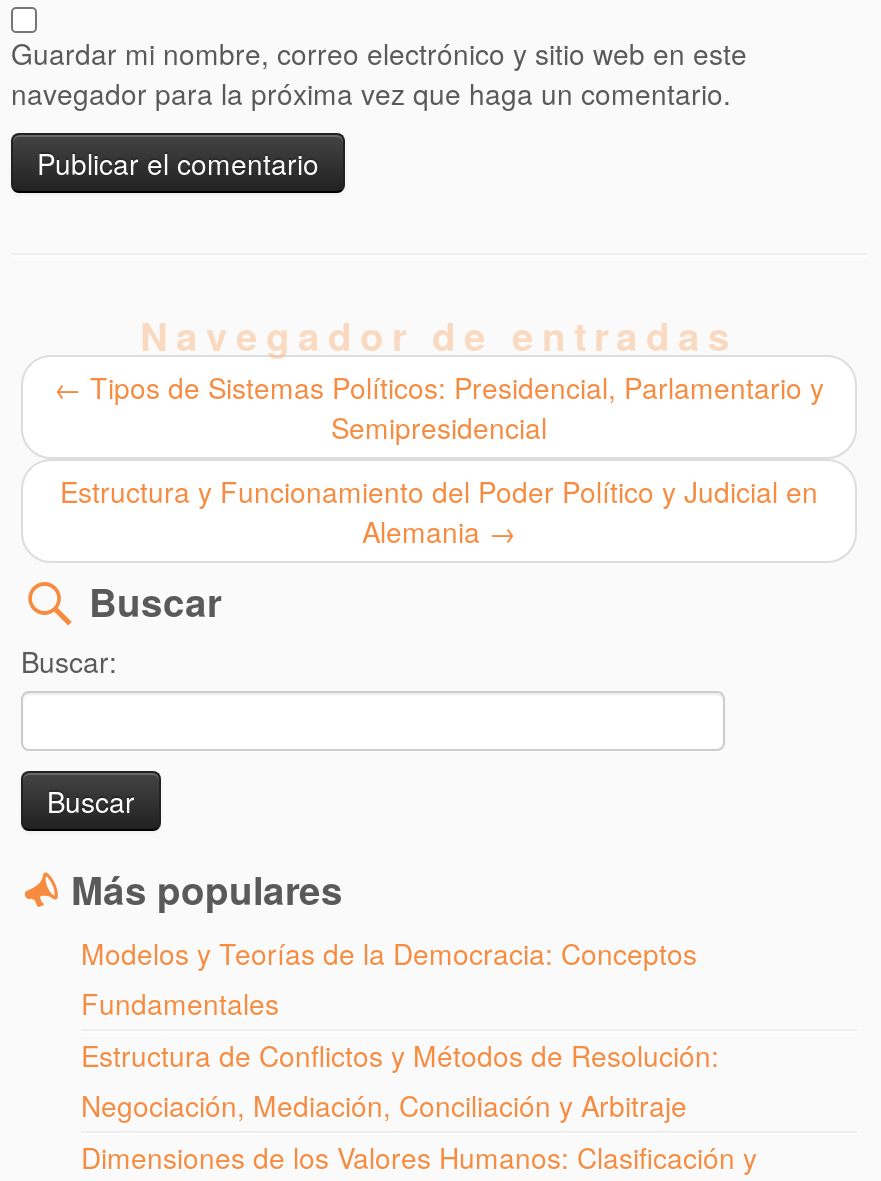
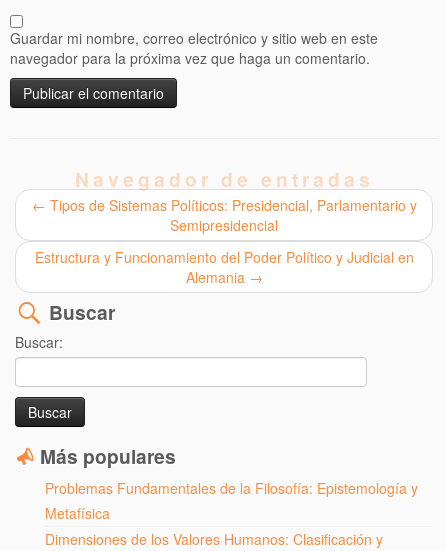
[81,933,719,1125] Modelos y Teorías de la Democracia: Conceptos | Fundamentales | Estructura de Conflictos y Métodos de Resolución: | Negociación, Mediación, Conciliación y Arbitraje -> [45,478,418,523] Problemas Fundamentales de la Filosofía: Epistemología y | Metafísica

